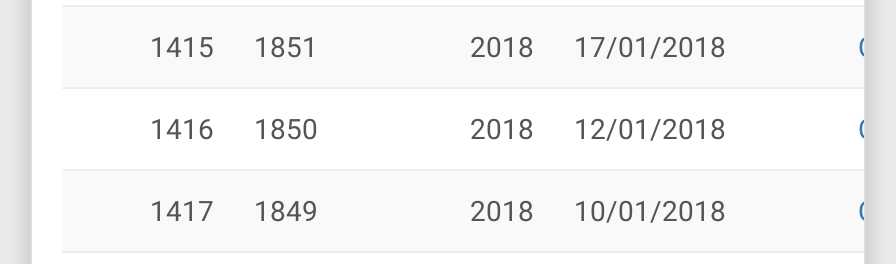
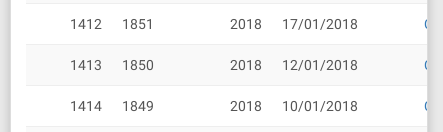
[150,31,318,63] 1415 1851 -> [70,16,154,32] 1412 1851
[150,113,318,145] 1416 1850 -> [70,57,154,73] 1413 1850
[150,195,318,227] 1417 1849 -> [70,98,154,114] 1414 1849

